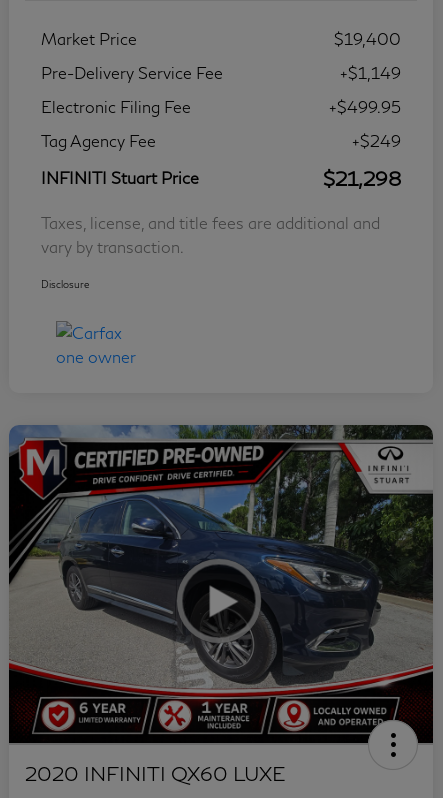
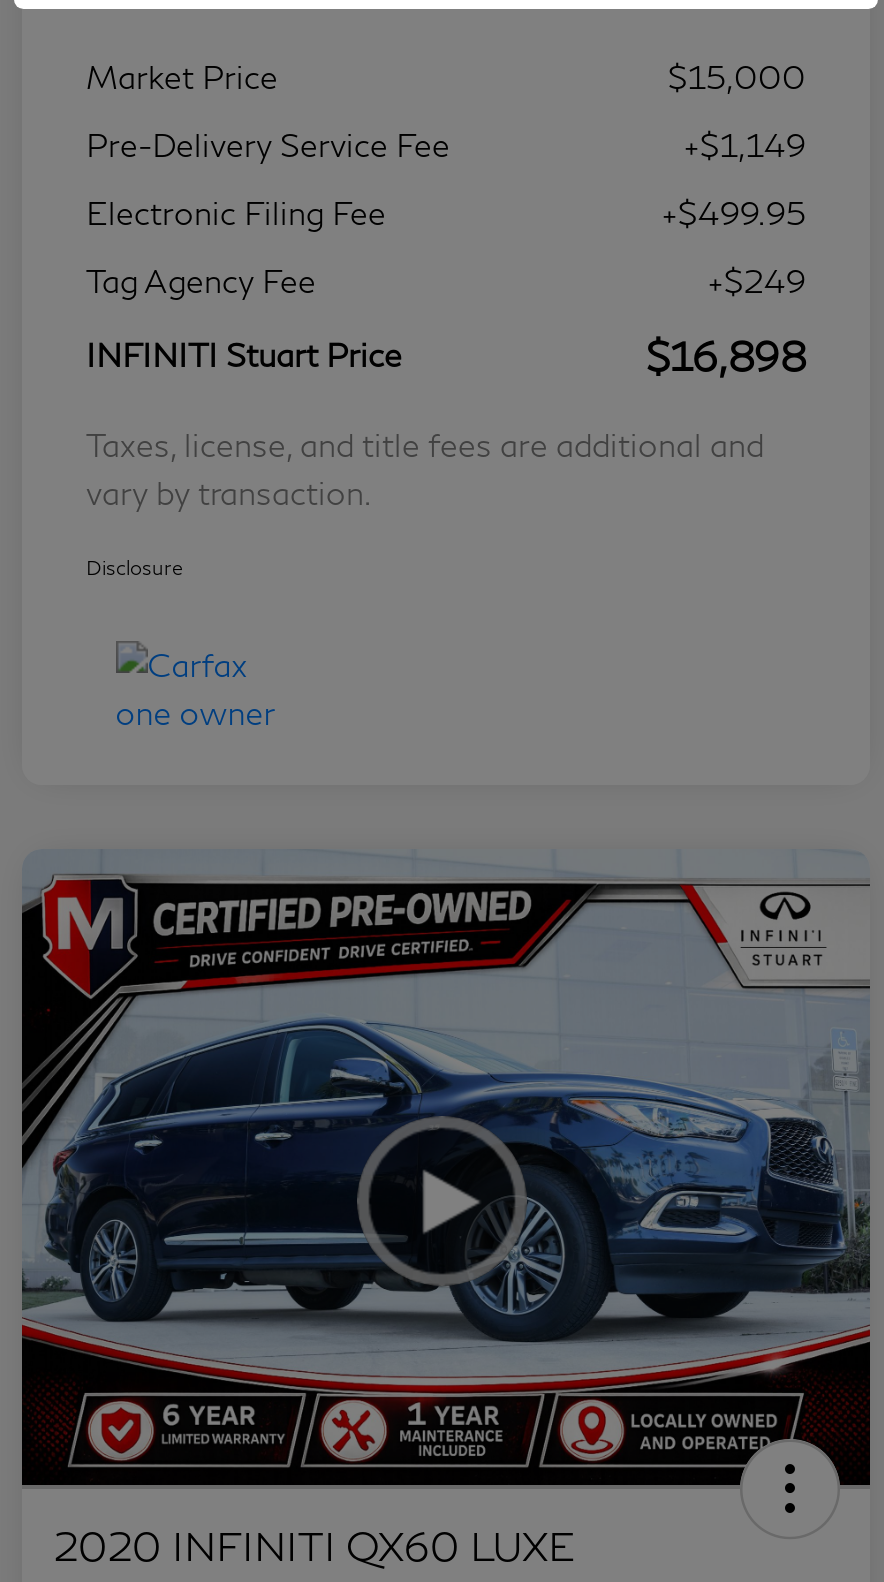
[334,29,401,48] $19,400 -> [668,58,806,96] $15,000
[323,166,401,190] $21,298 -> [646,332,806,380] $16,898
[9,424,434,708] [image] -> [22,850,870,1374] [image]

